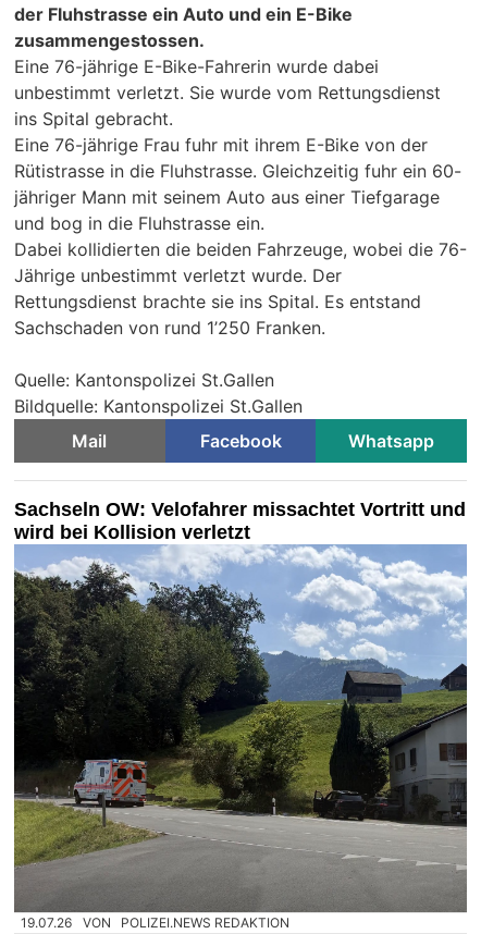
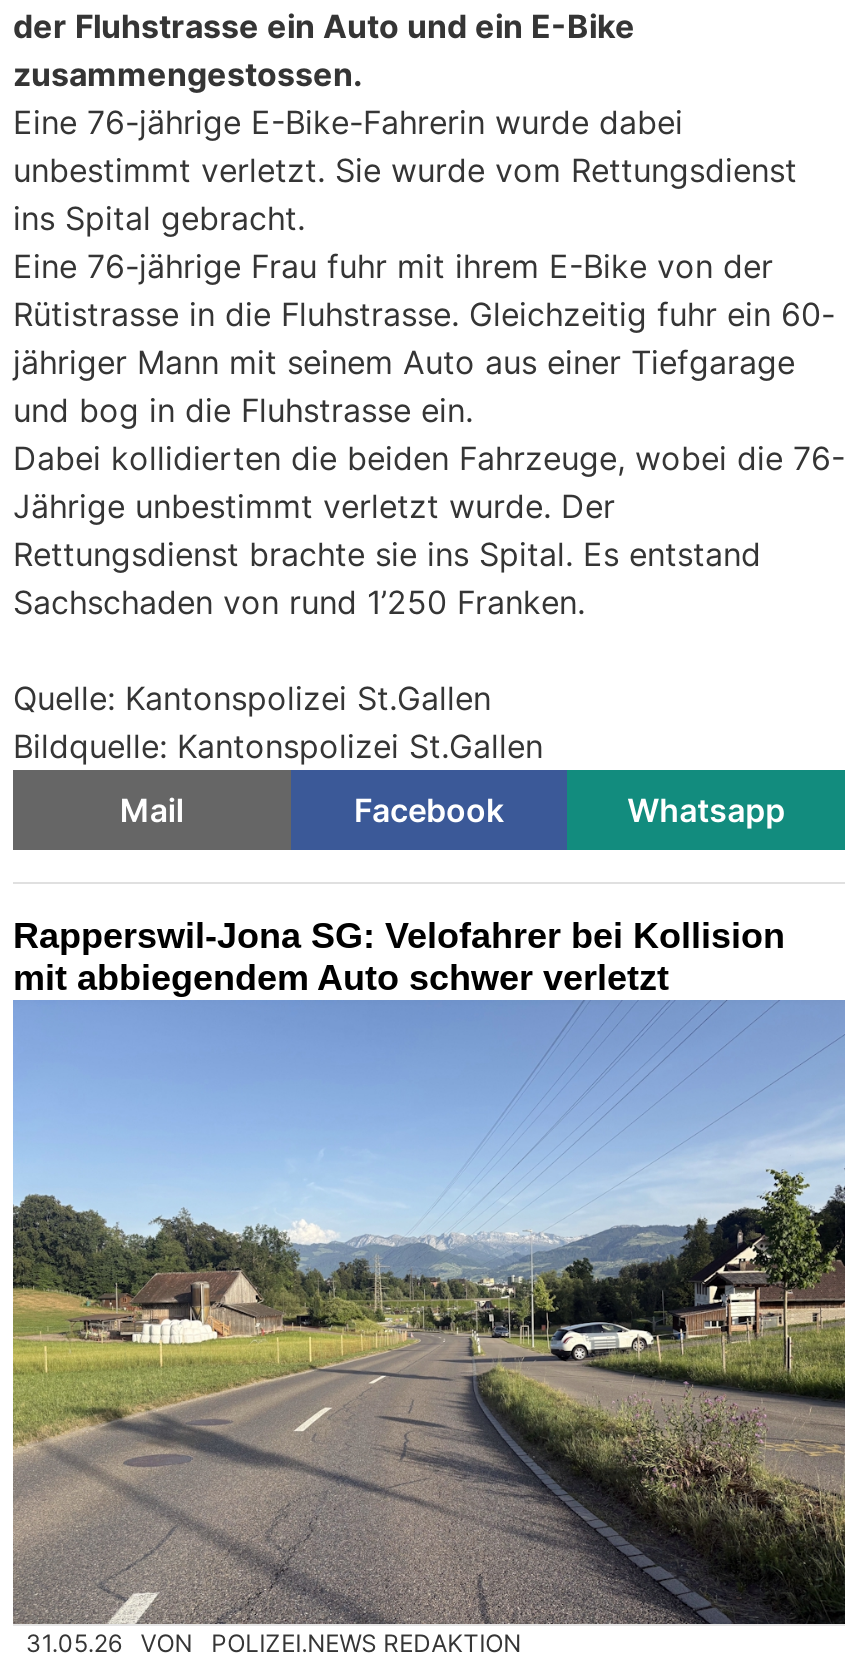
[14,499,466,543] Sachseln OW: Velofahrer missachtet Vortritt und | wird bei Kollision verletzt -> [13,916,785,998] Rapperswil-Jona SG: Velofahrer bei Kollision | mit abbiegendem Auto schwer verletzt
[13,560,468,931] [image] | 19.07.26 VON POLIZEI.NEWS REDAKTION -> [11,1014,845,1659] [image] | 31.05.26 VON POLIZEI.NEWS REDAKTION

